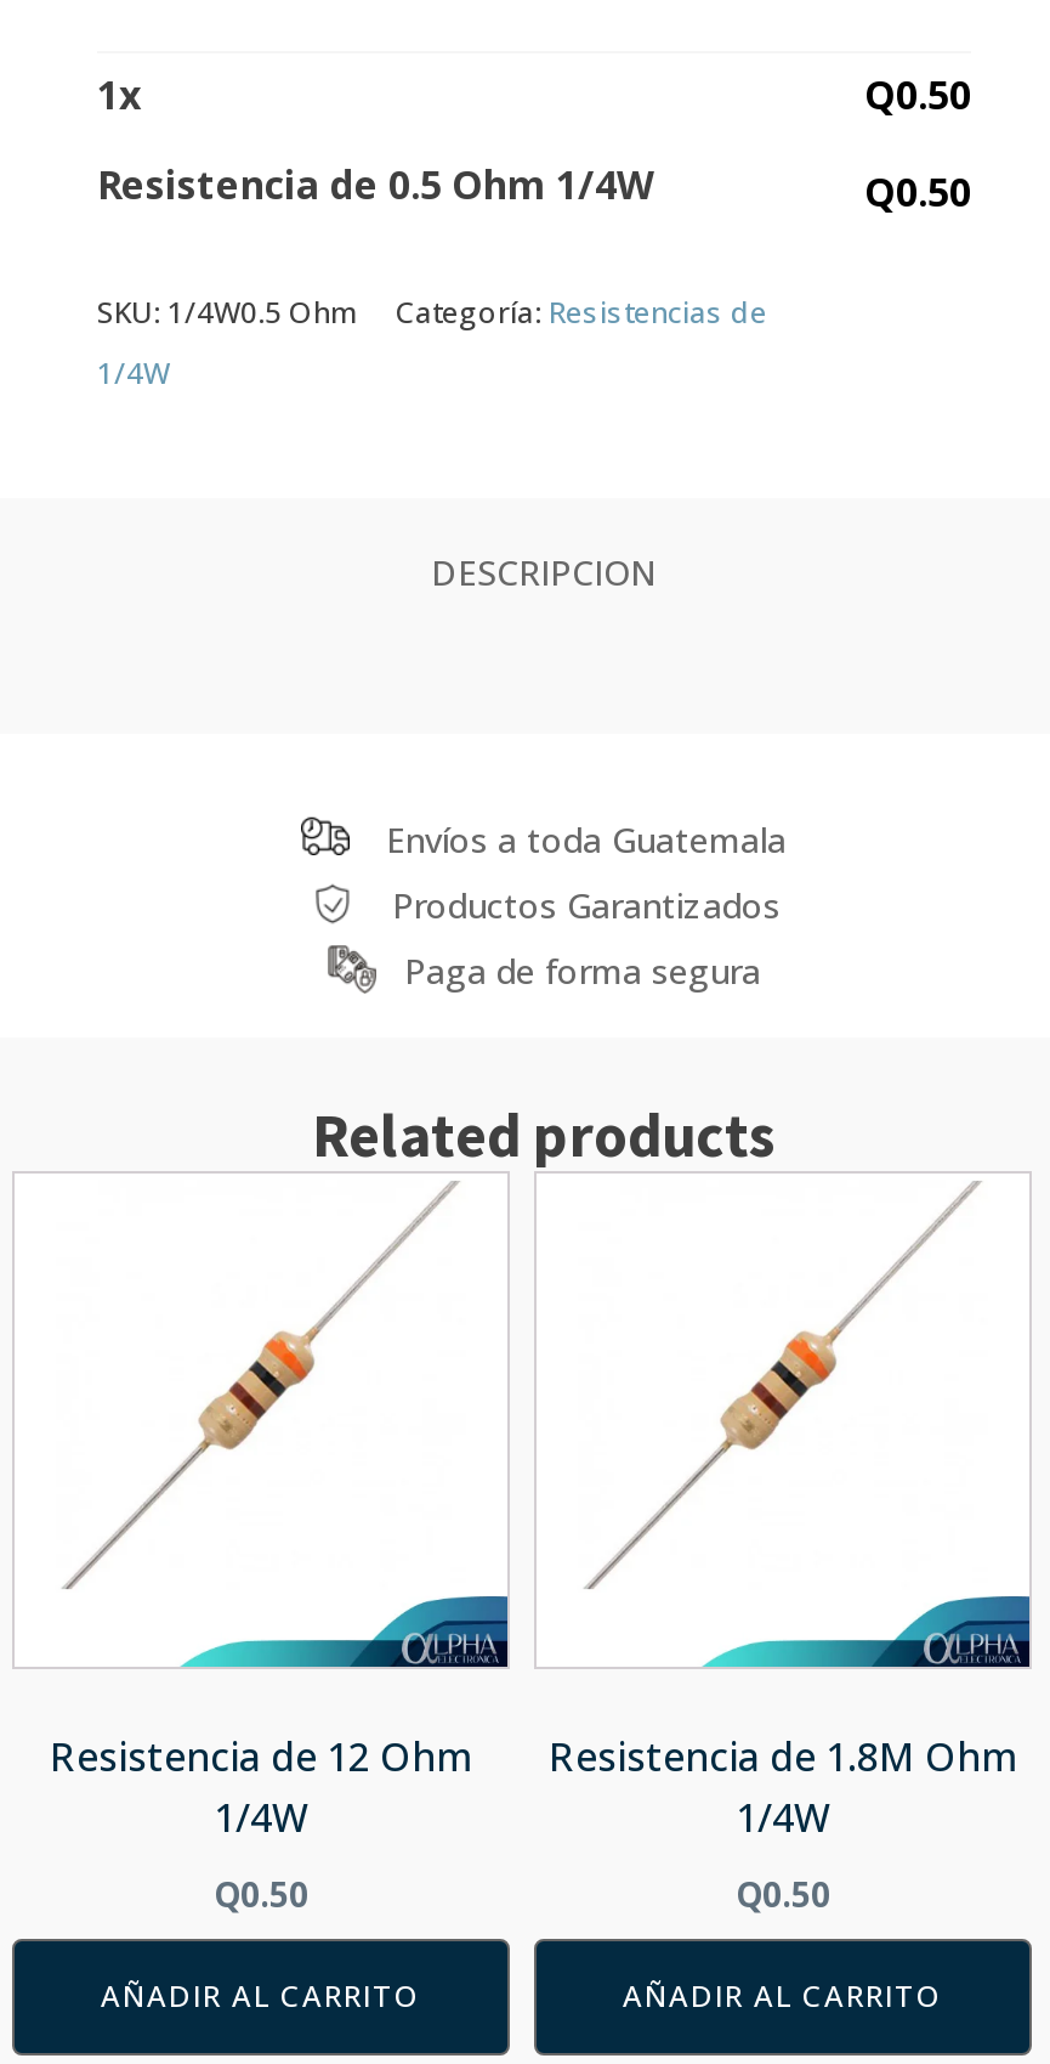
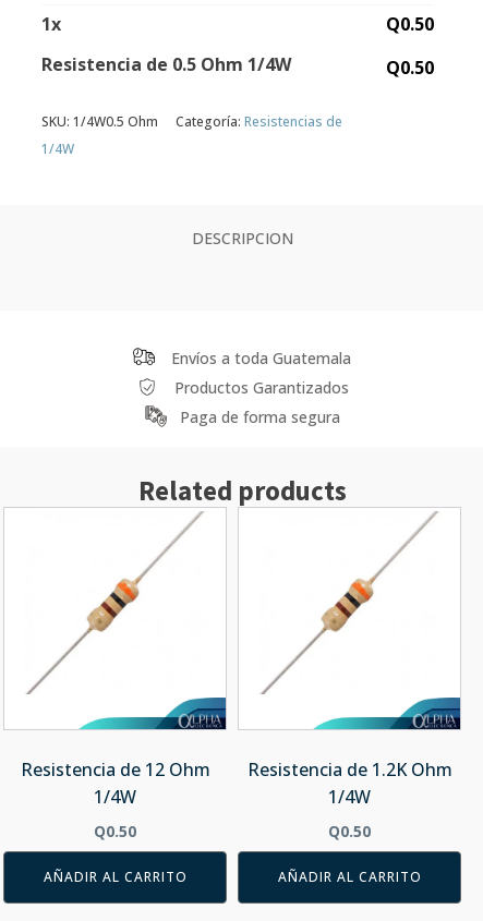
[549,1730,1017,1783] Resistencia de 1.8M Ohm -> [247,758,452,781] Resistencia de 1.2K Ohm

